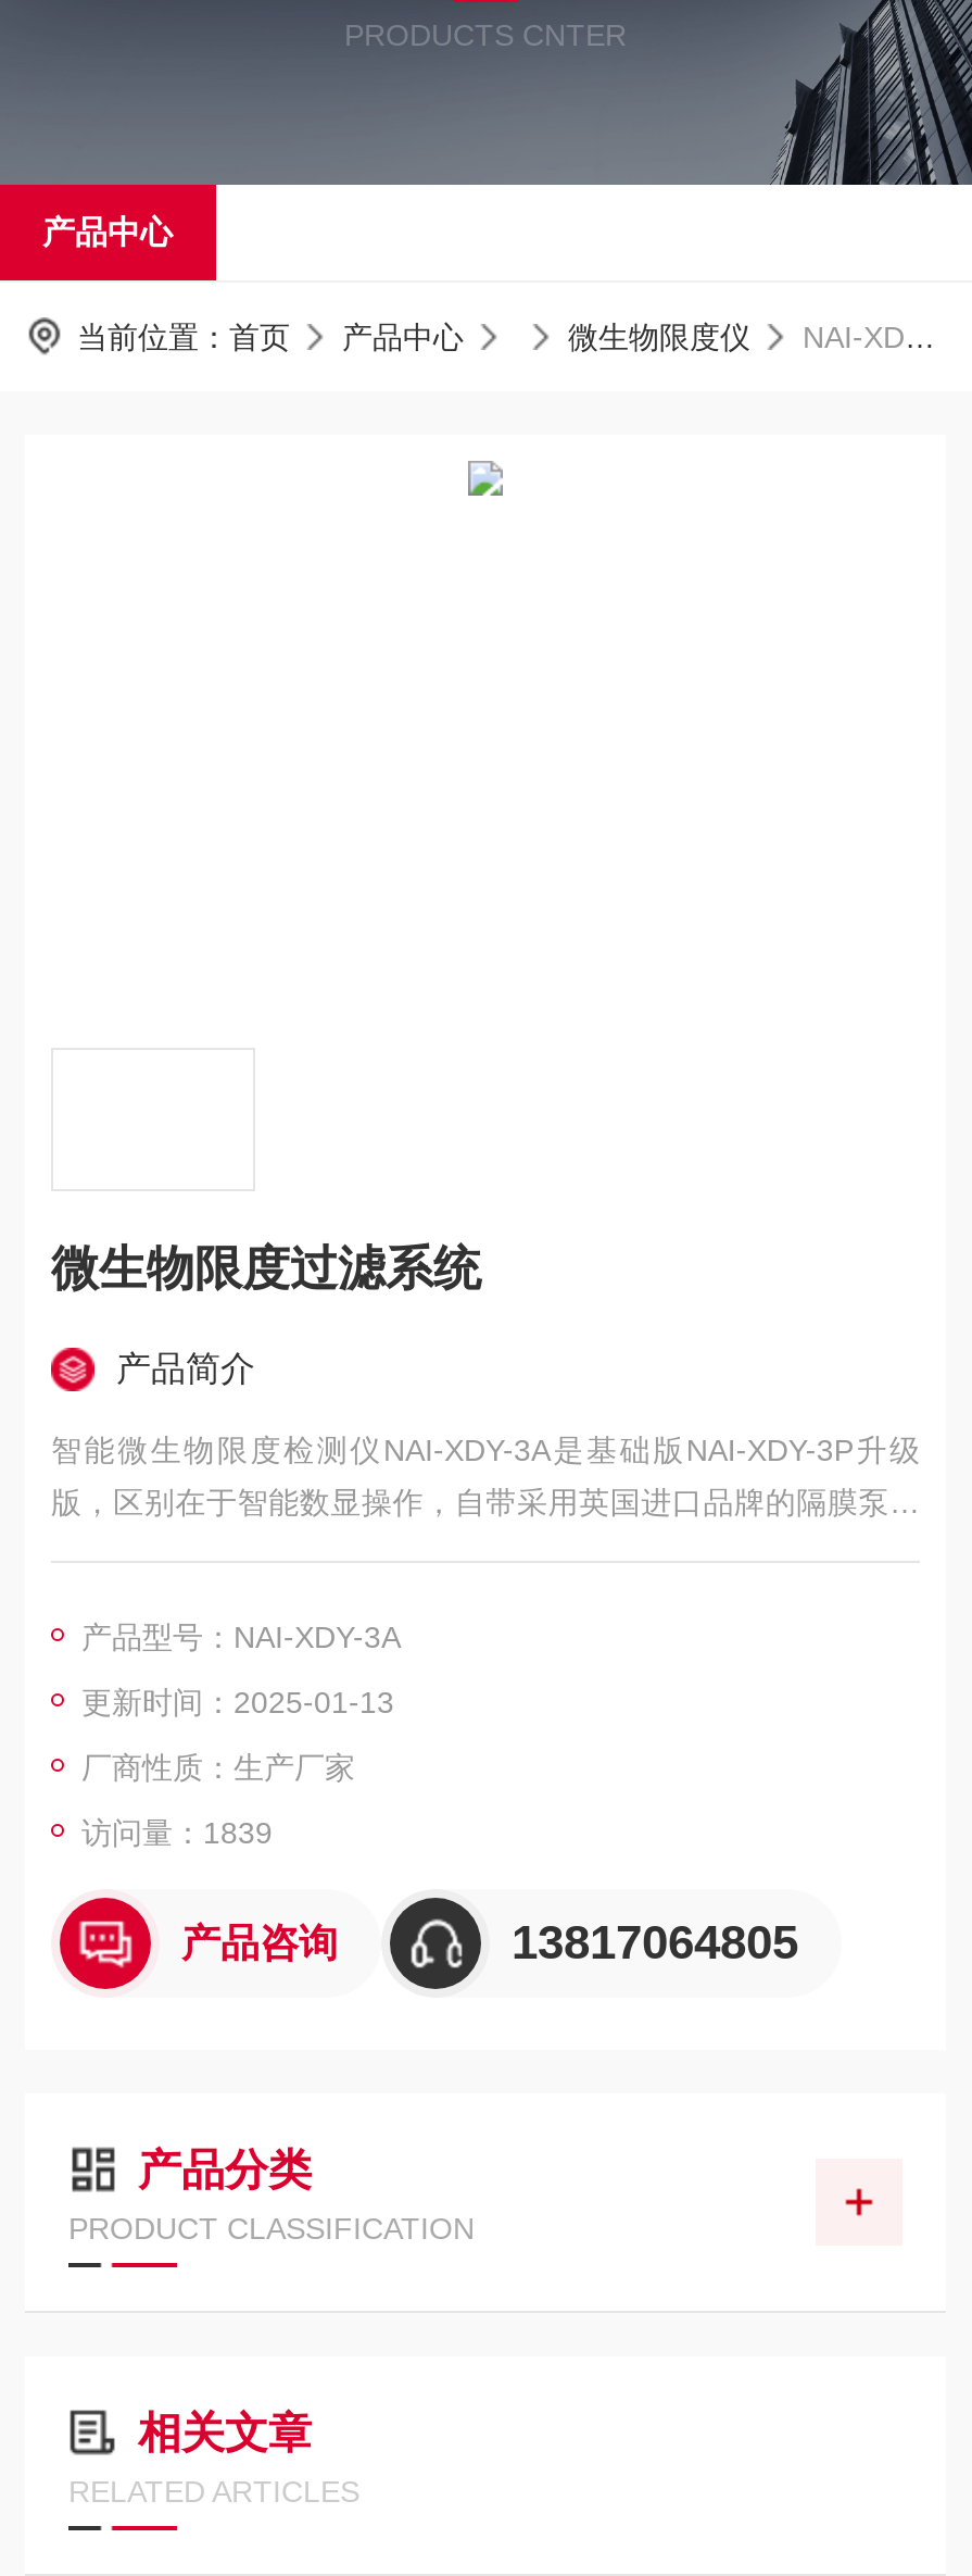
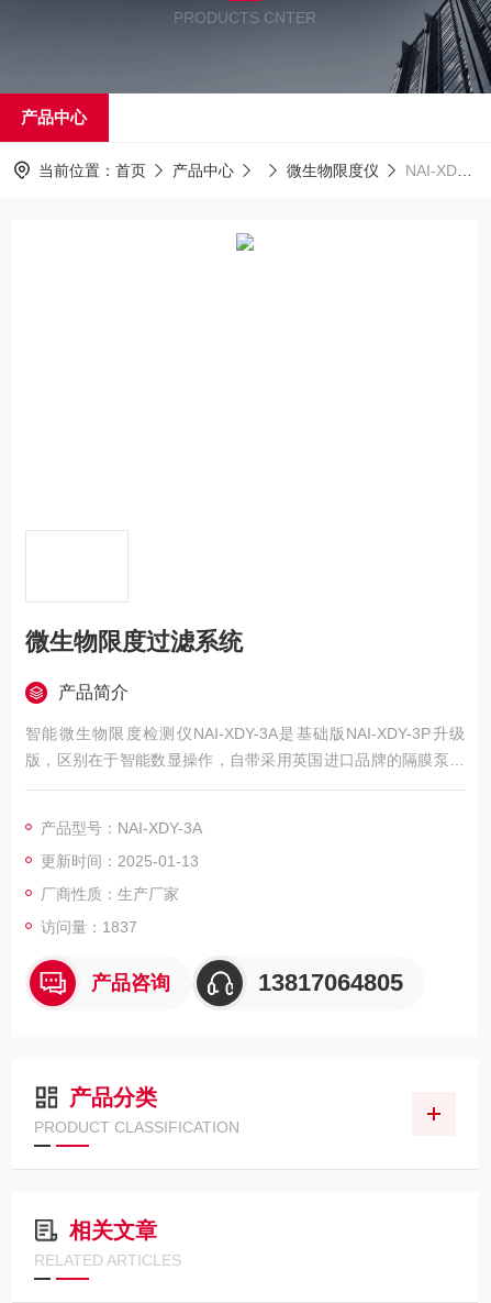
[81,1815,273,1850] 访问量：1839 -> [41,918,137,936] 访问量：1837

